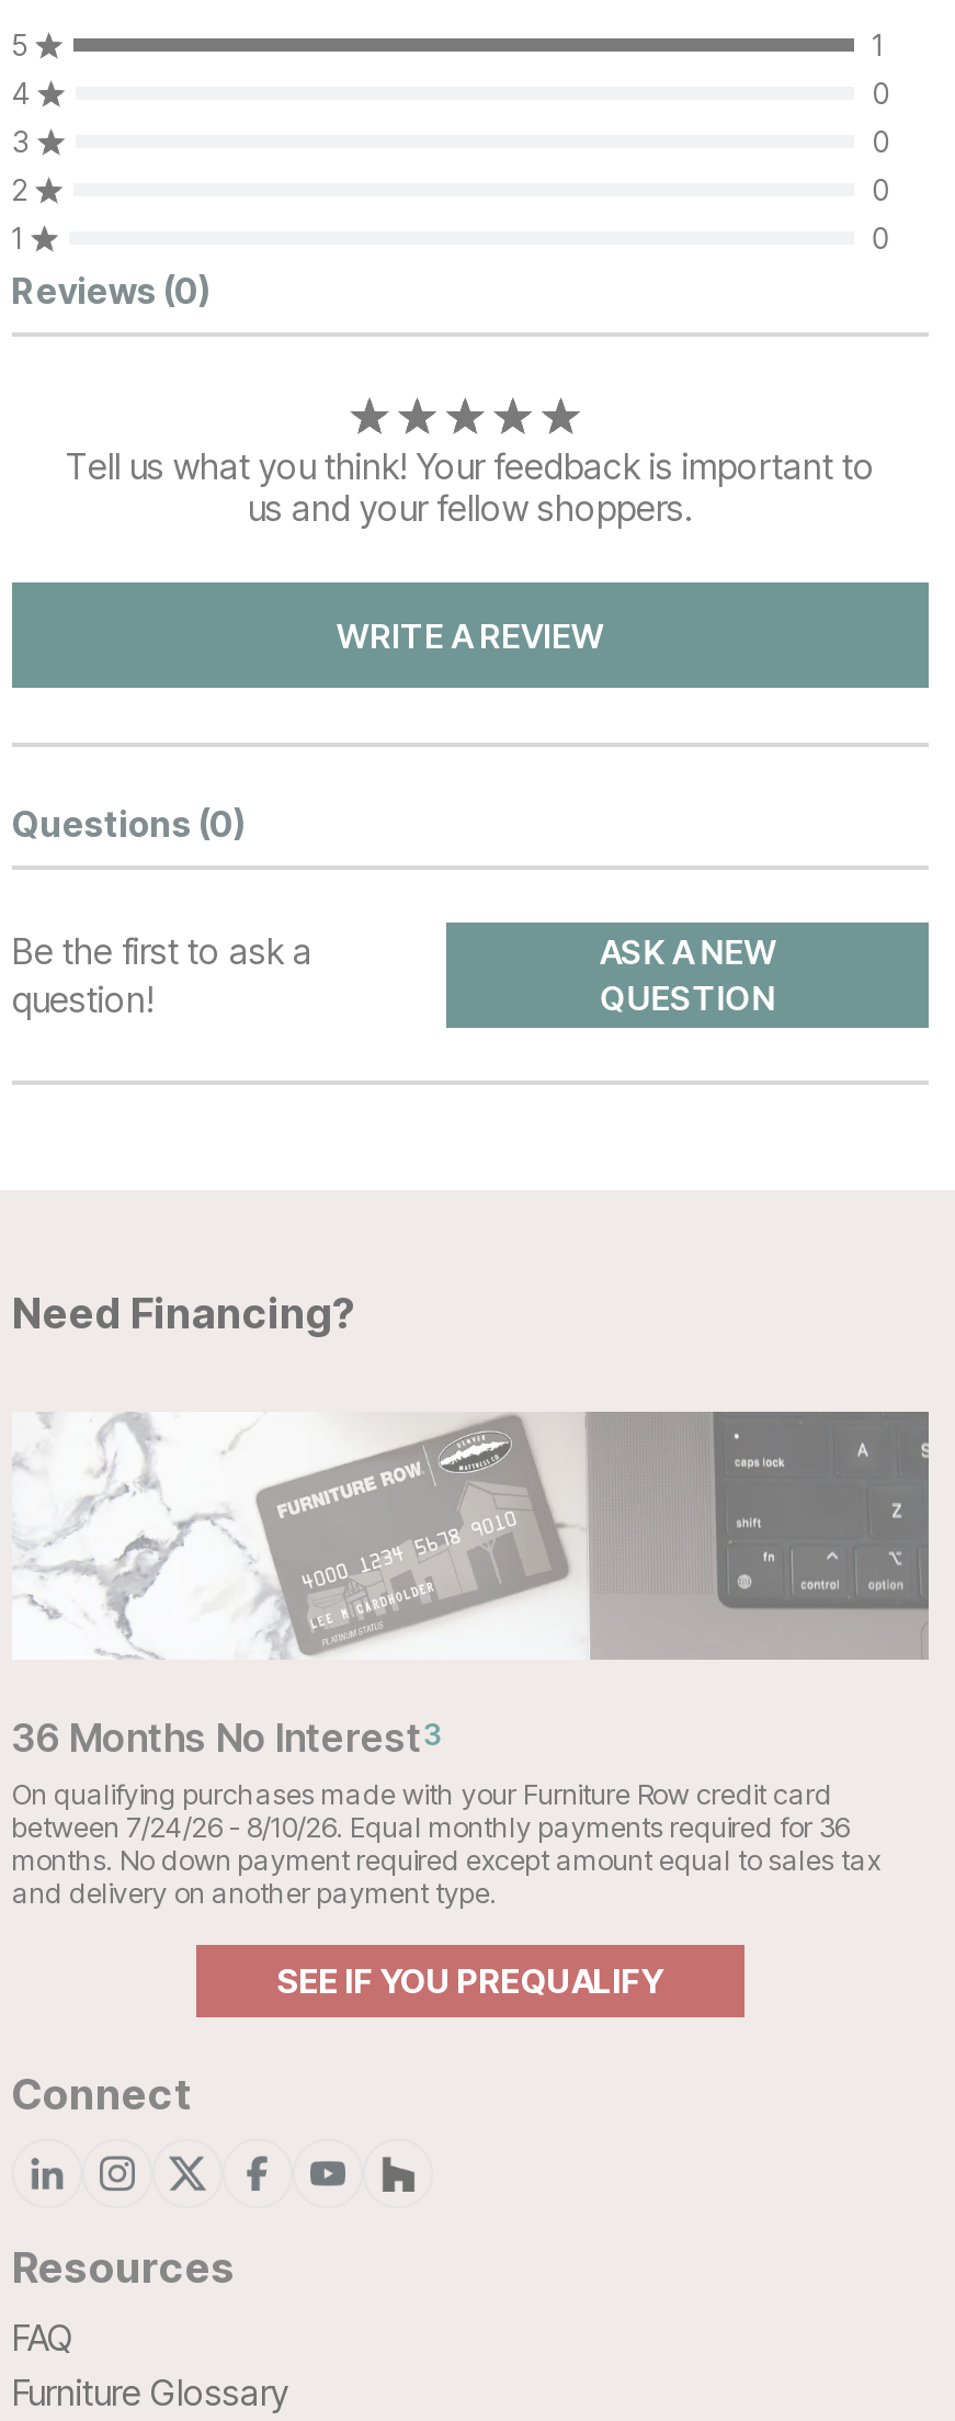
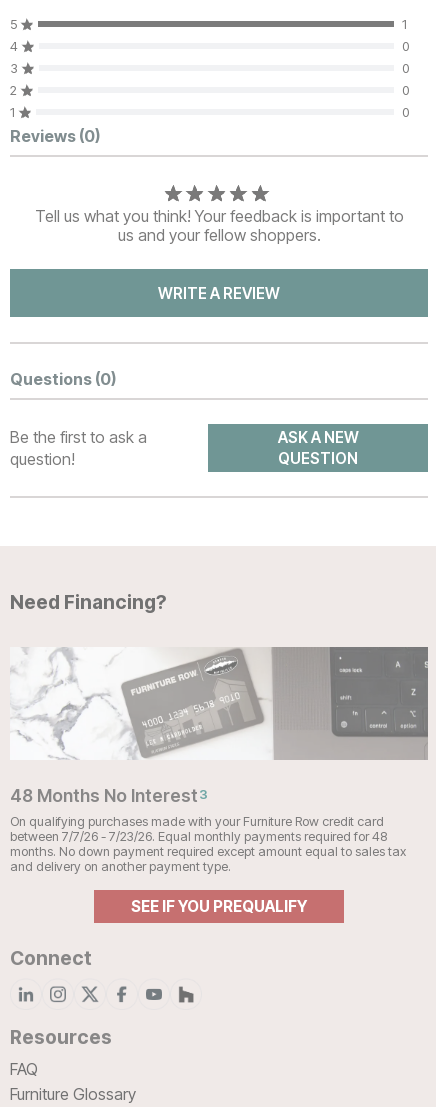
[12,1714,444,1760] 36 Months No Interest3 -> [10,785,208,806] 48 Months No Interest3
[12,1811,850,1844] between 7/24/26 - 8/10/26. Equal monthly payments required for 36 -> [10,829,387,844] between 7/7/26 - 7/23/26. Equal monthly payments required for 48

